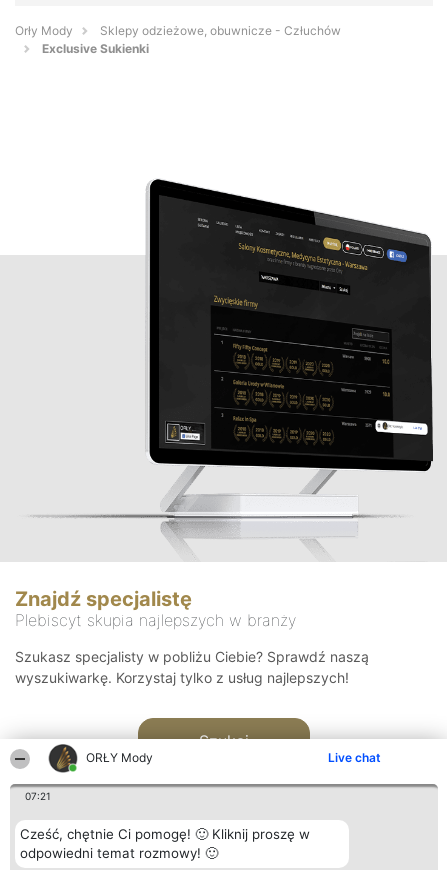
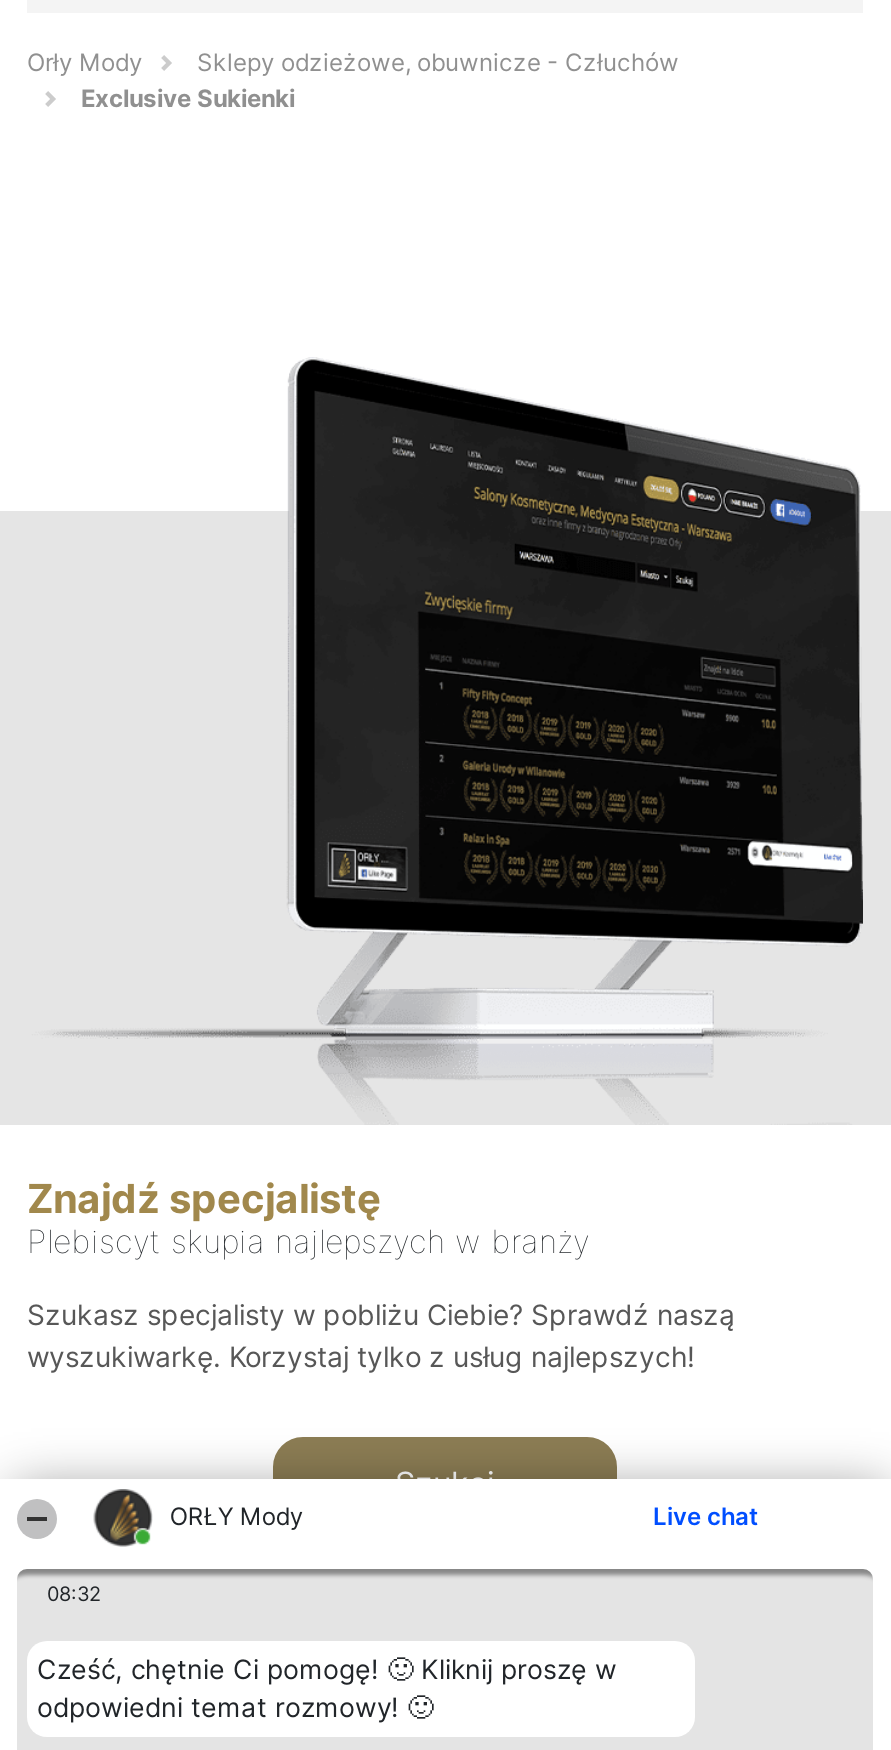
[25,790,51,802] 07:21 -> [47,1581,101,1605] 08:32

